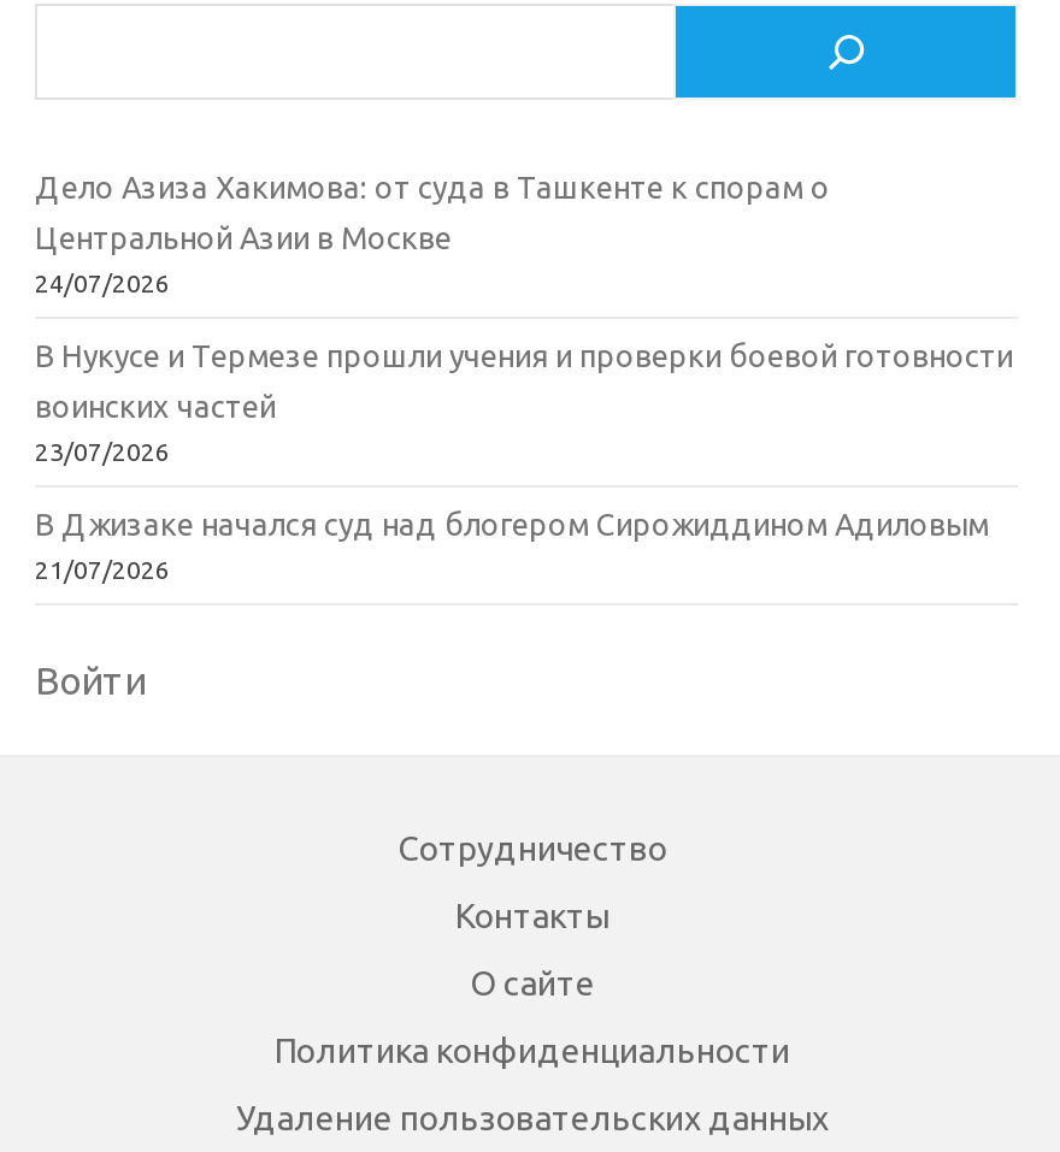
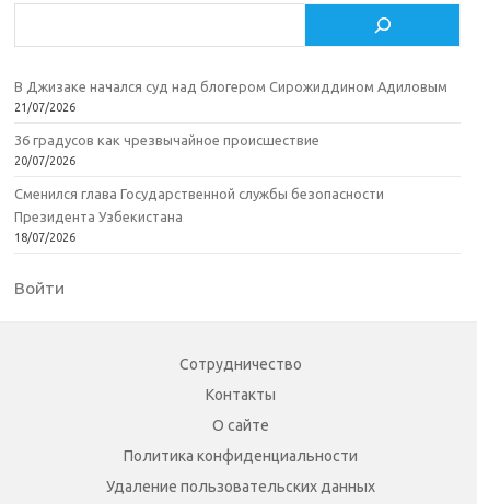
[35,170,1013,466] Дело Азиза Хакимова: от суда в Ташкенте к спорам о | Центральной Азии в Москве | 24/07/2026 | В Нукусе и Термезе прошли учения и проверки боевой готовности | воинских частей | 23/07/2026 -> none
moved [35,507,989,584] -> [14,79,447,114]: В Джизаке начался суд над блогером Сирожиддином Адиловым | 21/07/2026
none -> [14,132,384,244] 36 градусов как чрезвычайное происшествие | 20/07/2026 | Сменился глава Государственной службы безопасности | Президента Узбекистана | 18/07/2026

